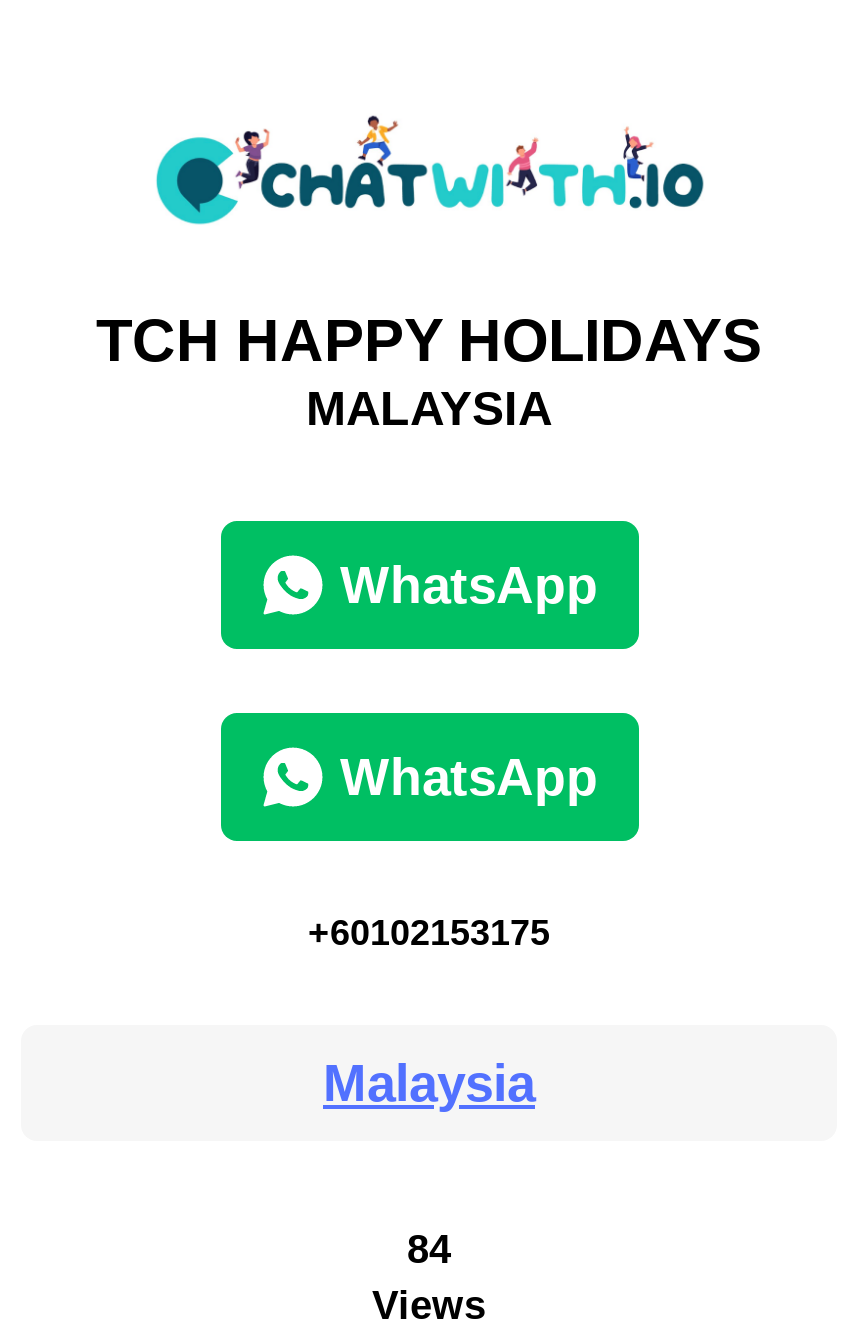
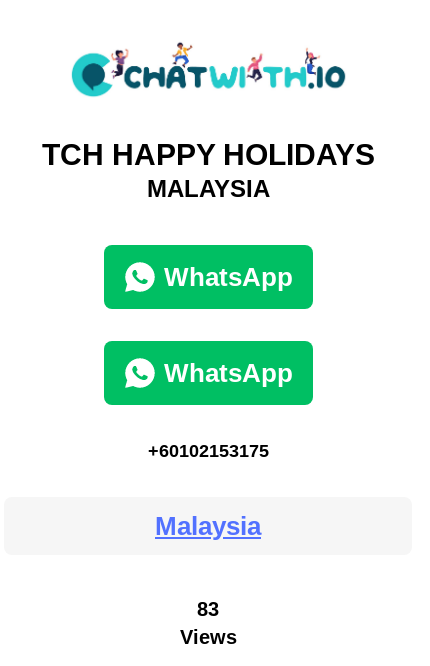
[407,1227,451,1271] 84 -> [197,598,219,620] 83

